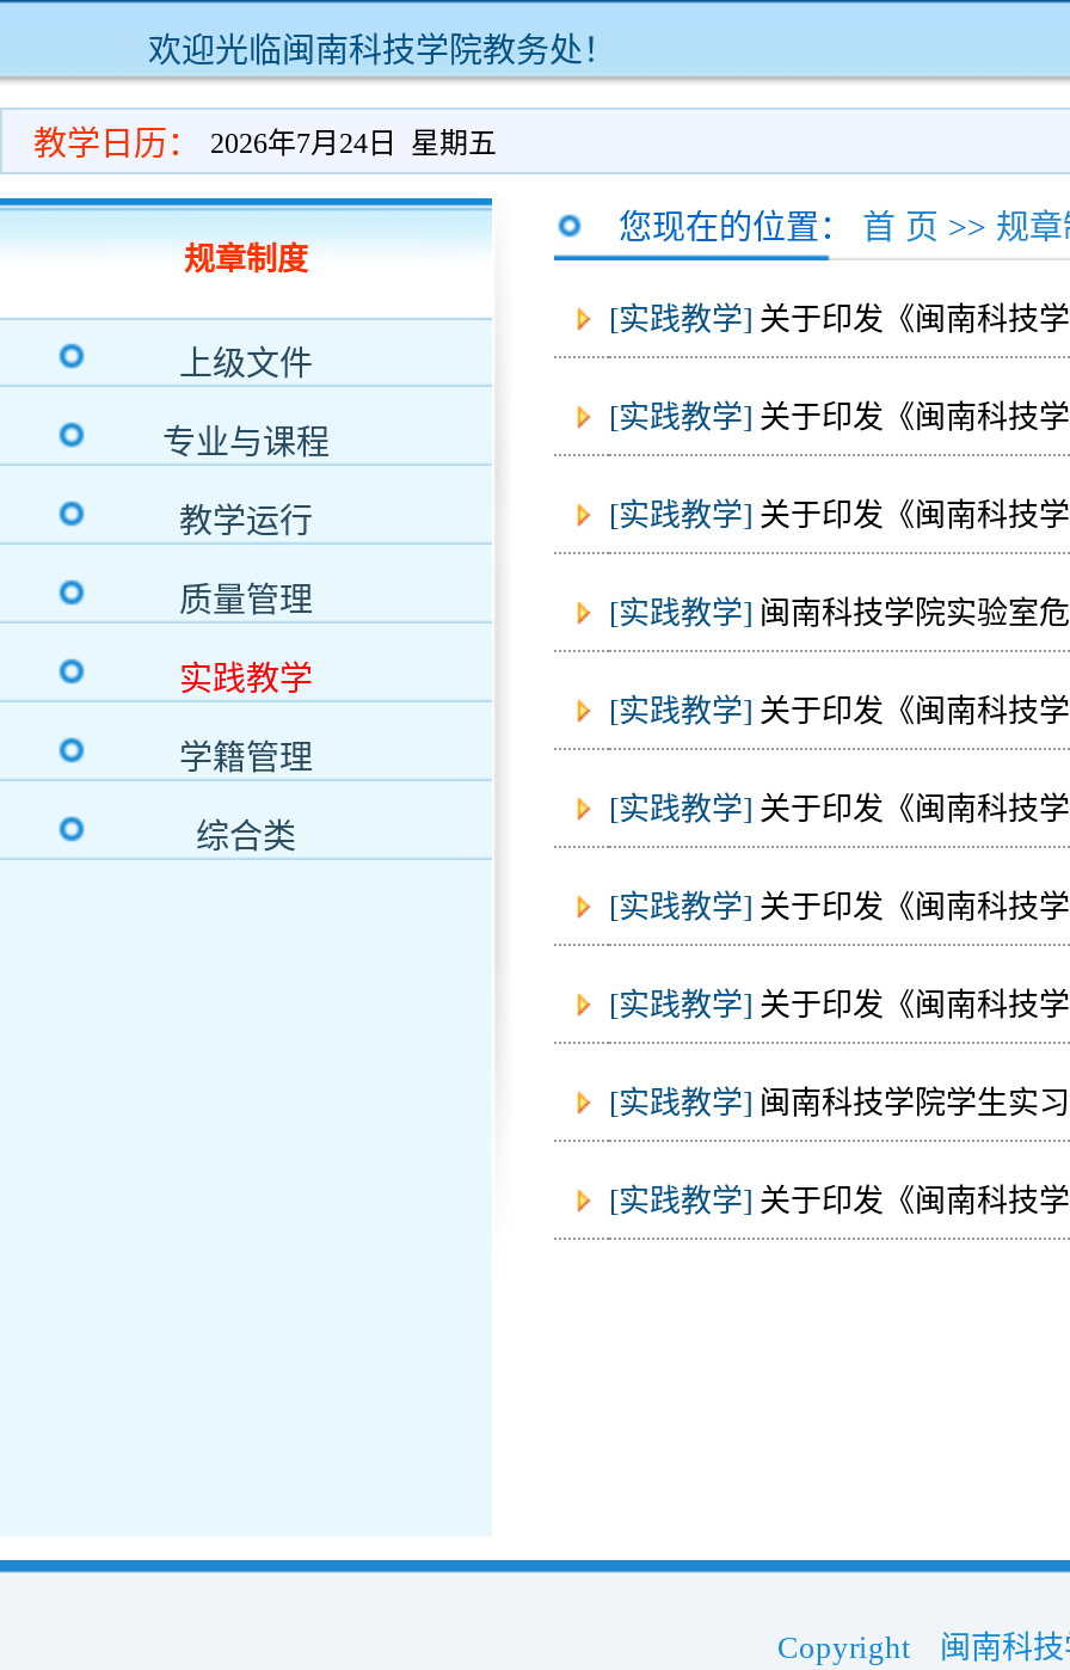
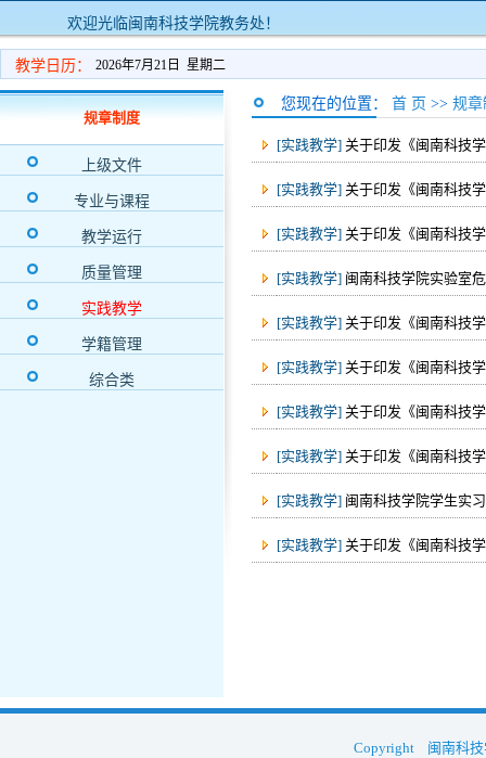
[33,127,497,162] 教学日历： 2026年7月24日 星期五 -> [15,57,226,74] 教学日历： 2026年7月21日 星期二

